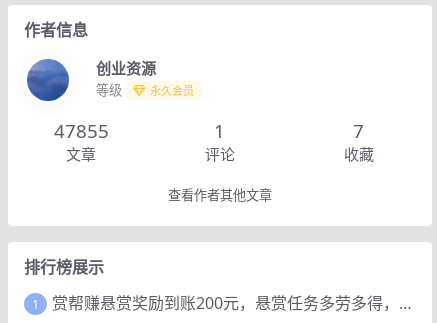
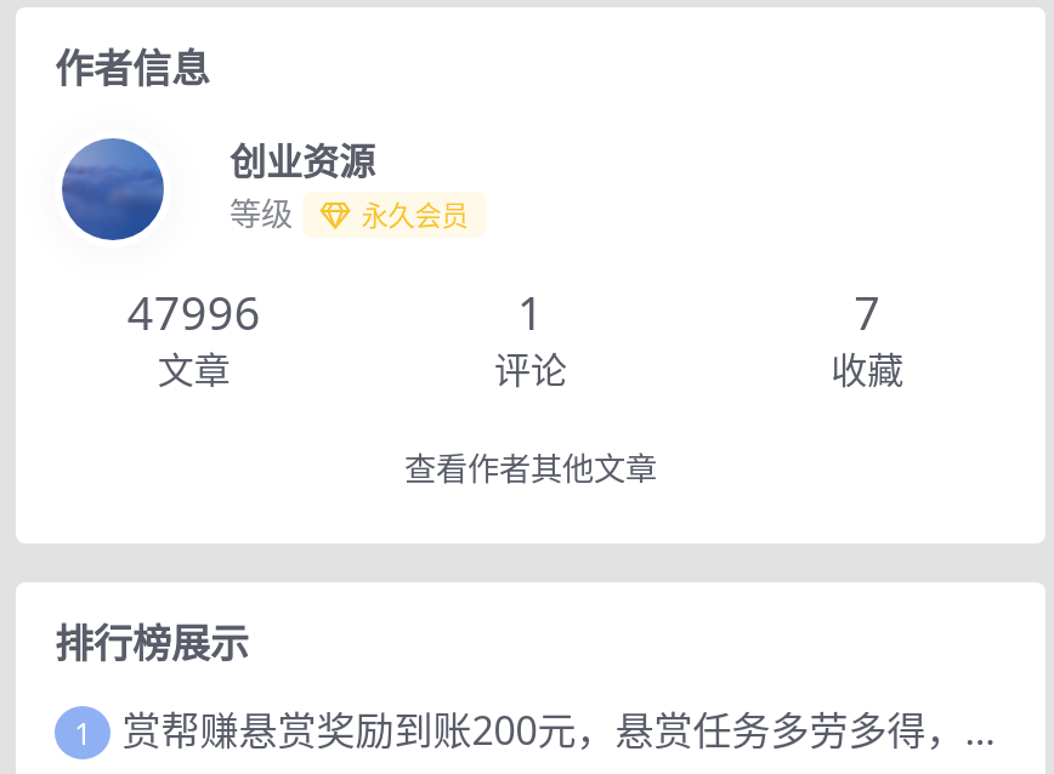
[54,118,109,143] 47855 -> [127,280,261,341] 47996

